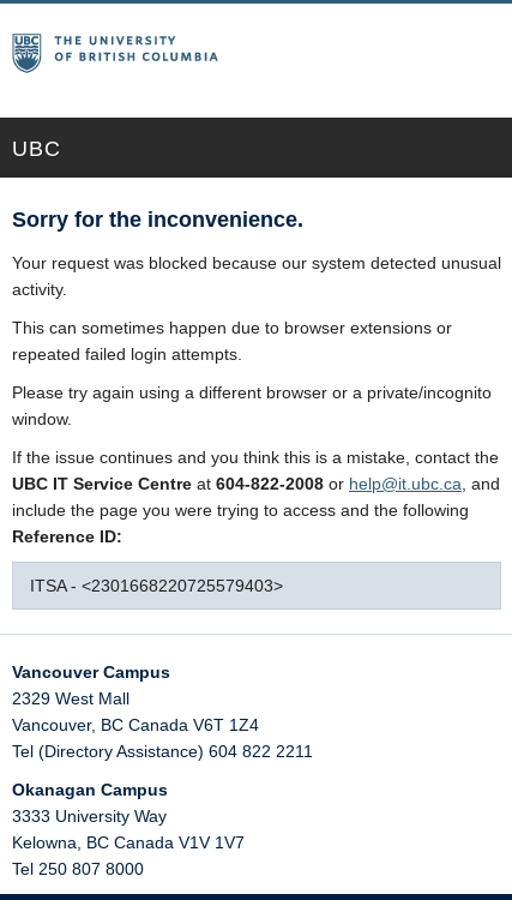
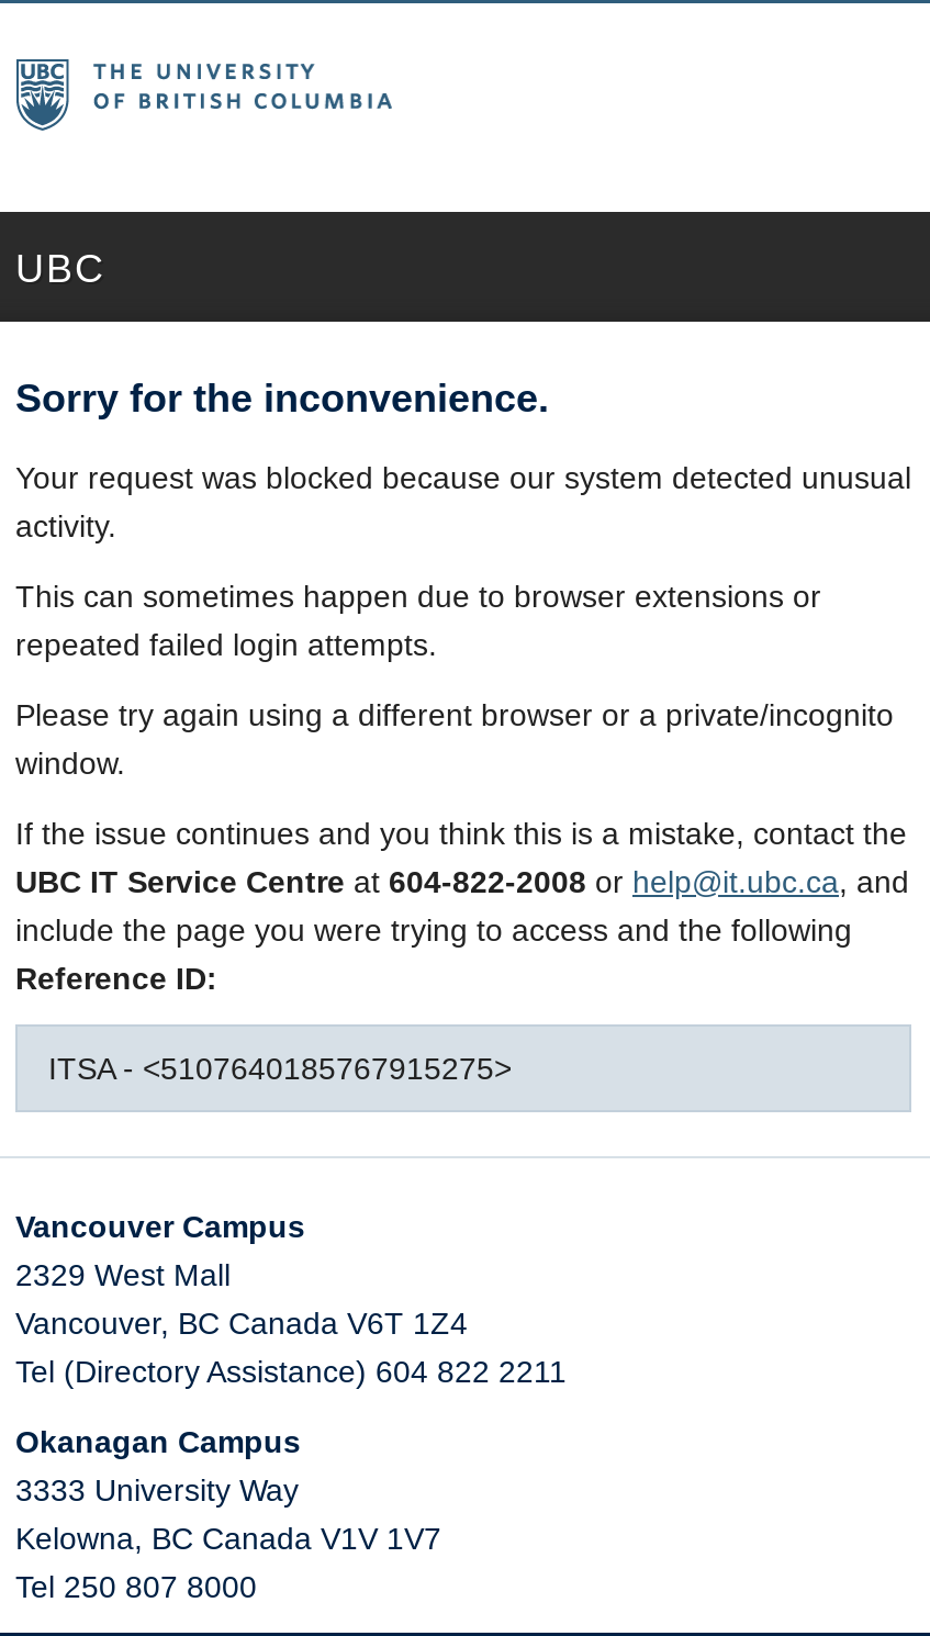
[30,576,283,595] ITSA - <2301668220725579403> -> [48,1051,512,1086] ITSA - <5107640185767915275>

